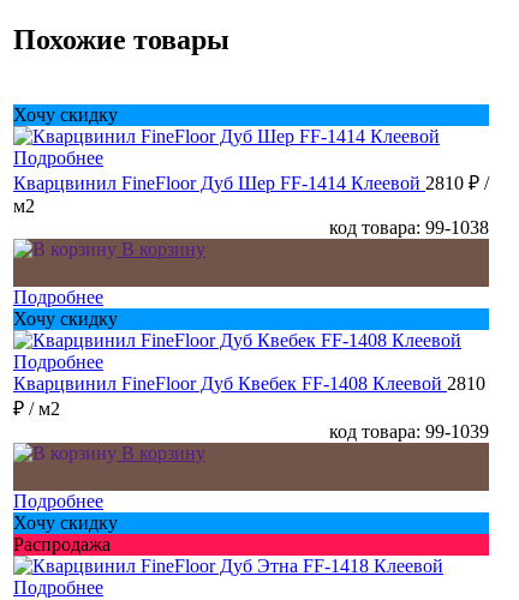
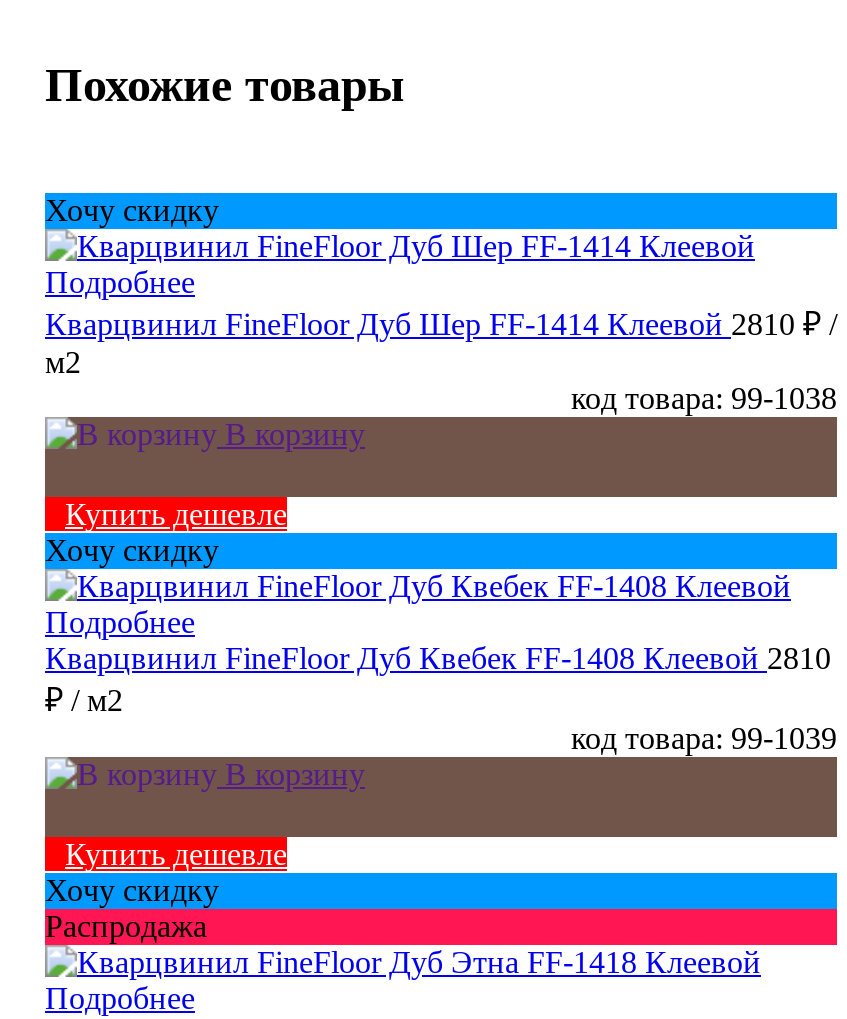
[13,287,103,307] Подробнее -> [65,497,287,531] Купить дешевле
[13,491,103,511] Подробнее -> [65,837,287,871] Купить дешевле

